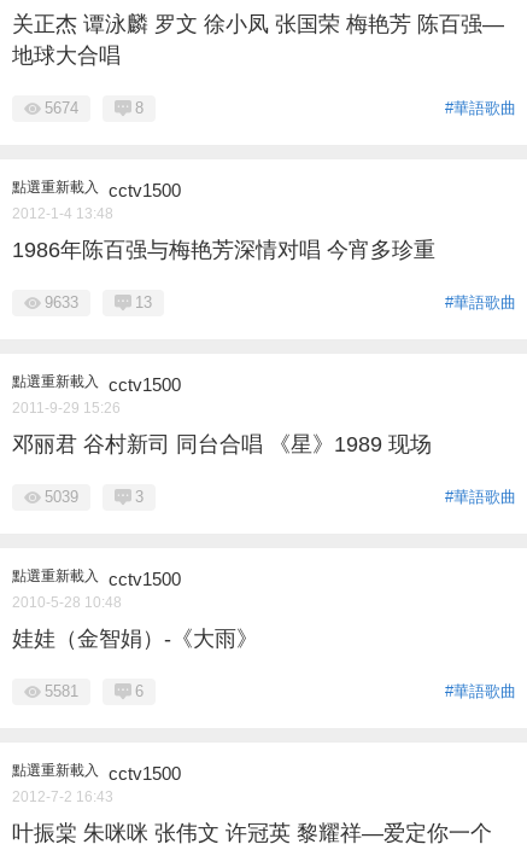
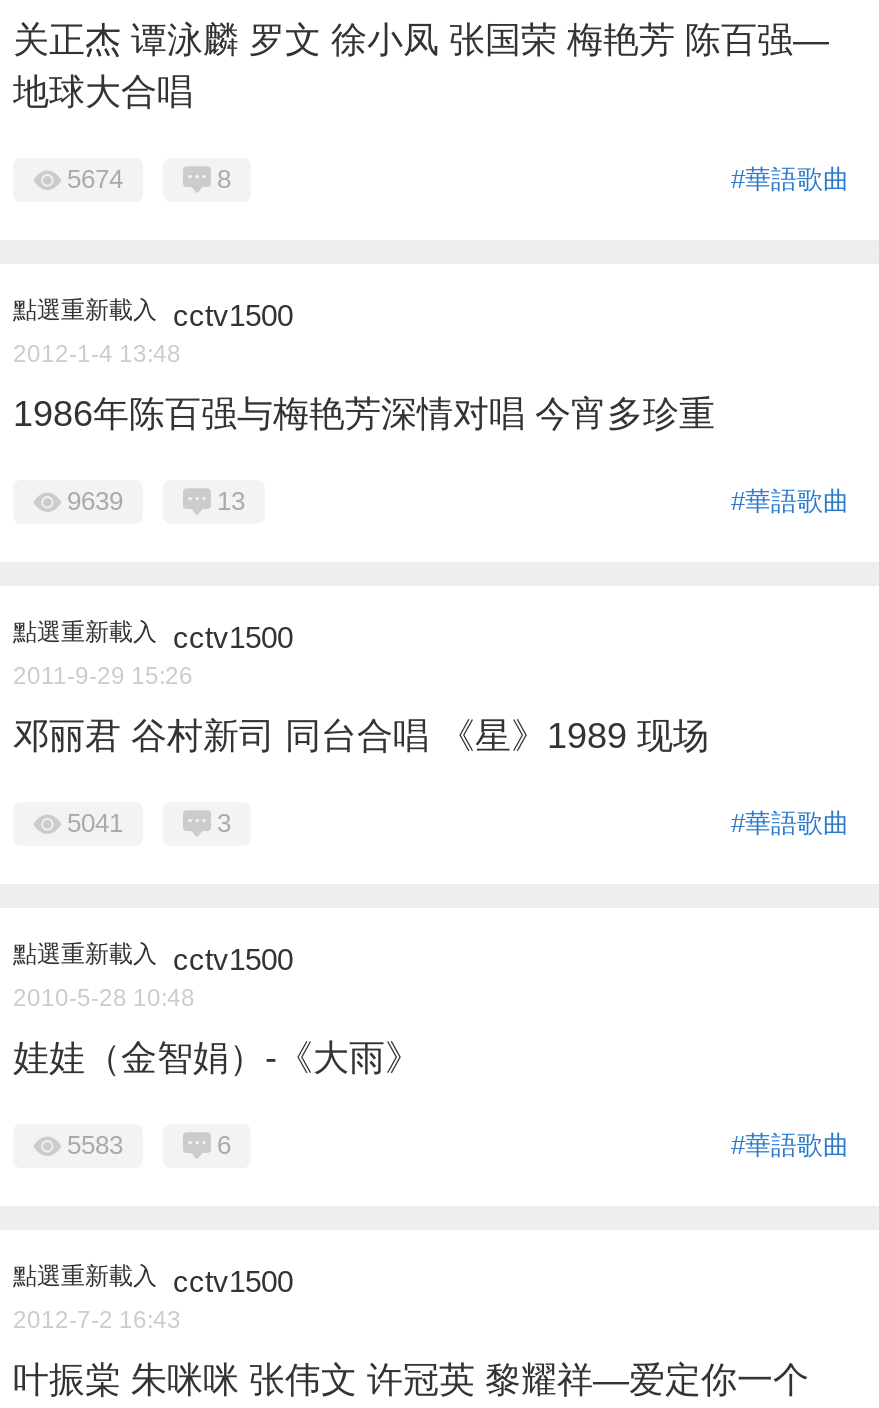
[45,293,78,312] 9633 -> [67,486,123,516] 9639
[45,488,78,506] 5039 -> [67,808,123,838] 5041
[45,682,78,700] 5581 -> [67,1130,123,1160] 5583

